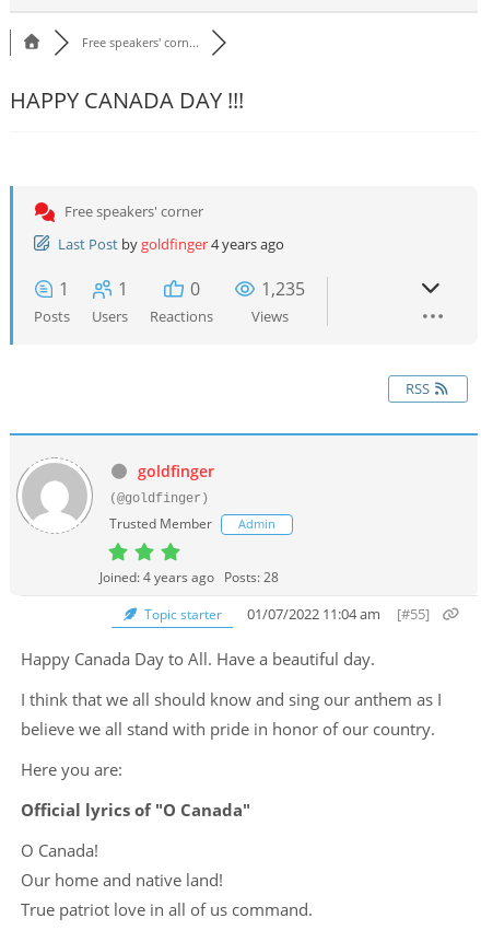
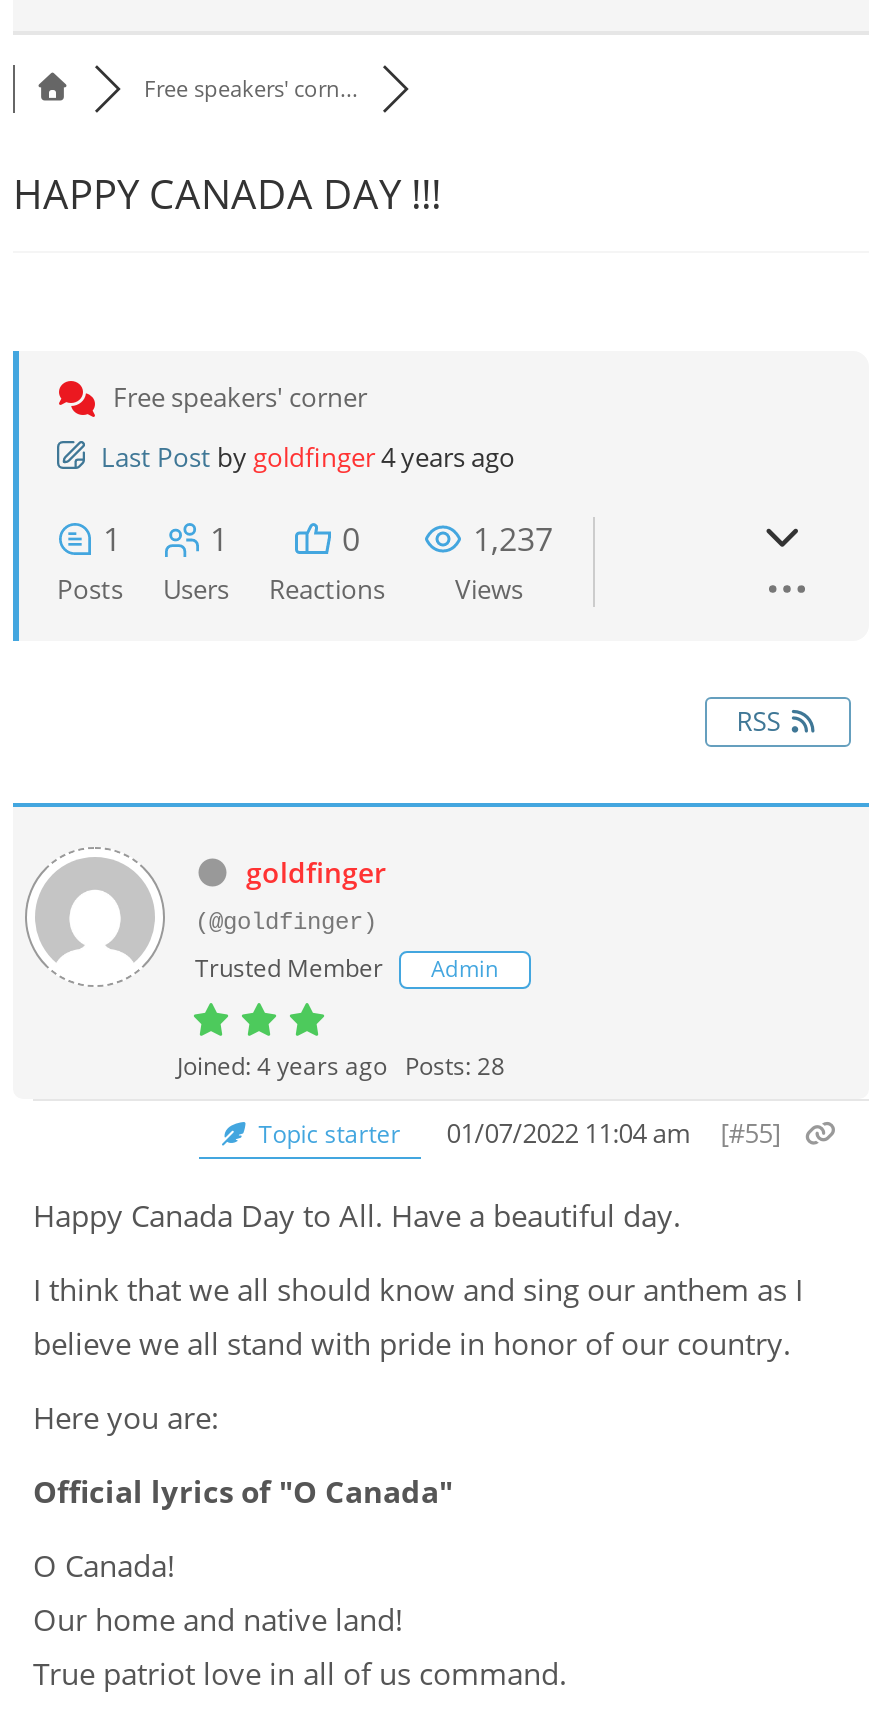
[261,277,305,301] 1,235 -> [473,517,553,561] 1,237

